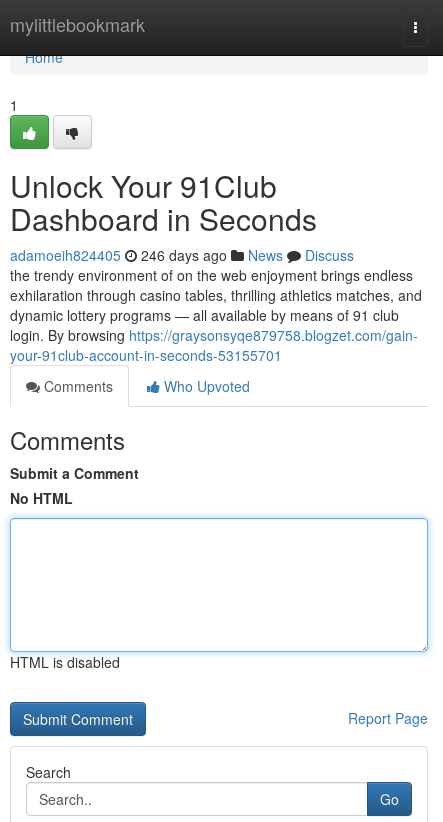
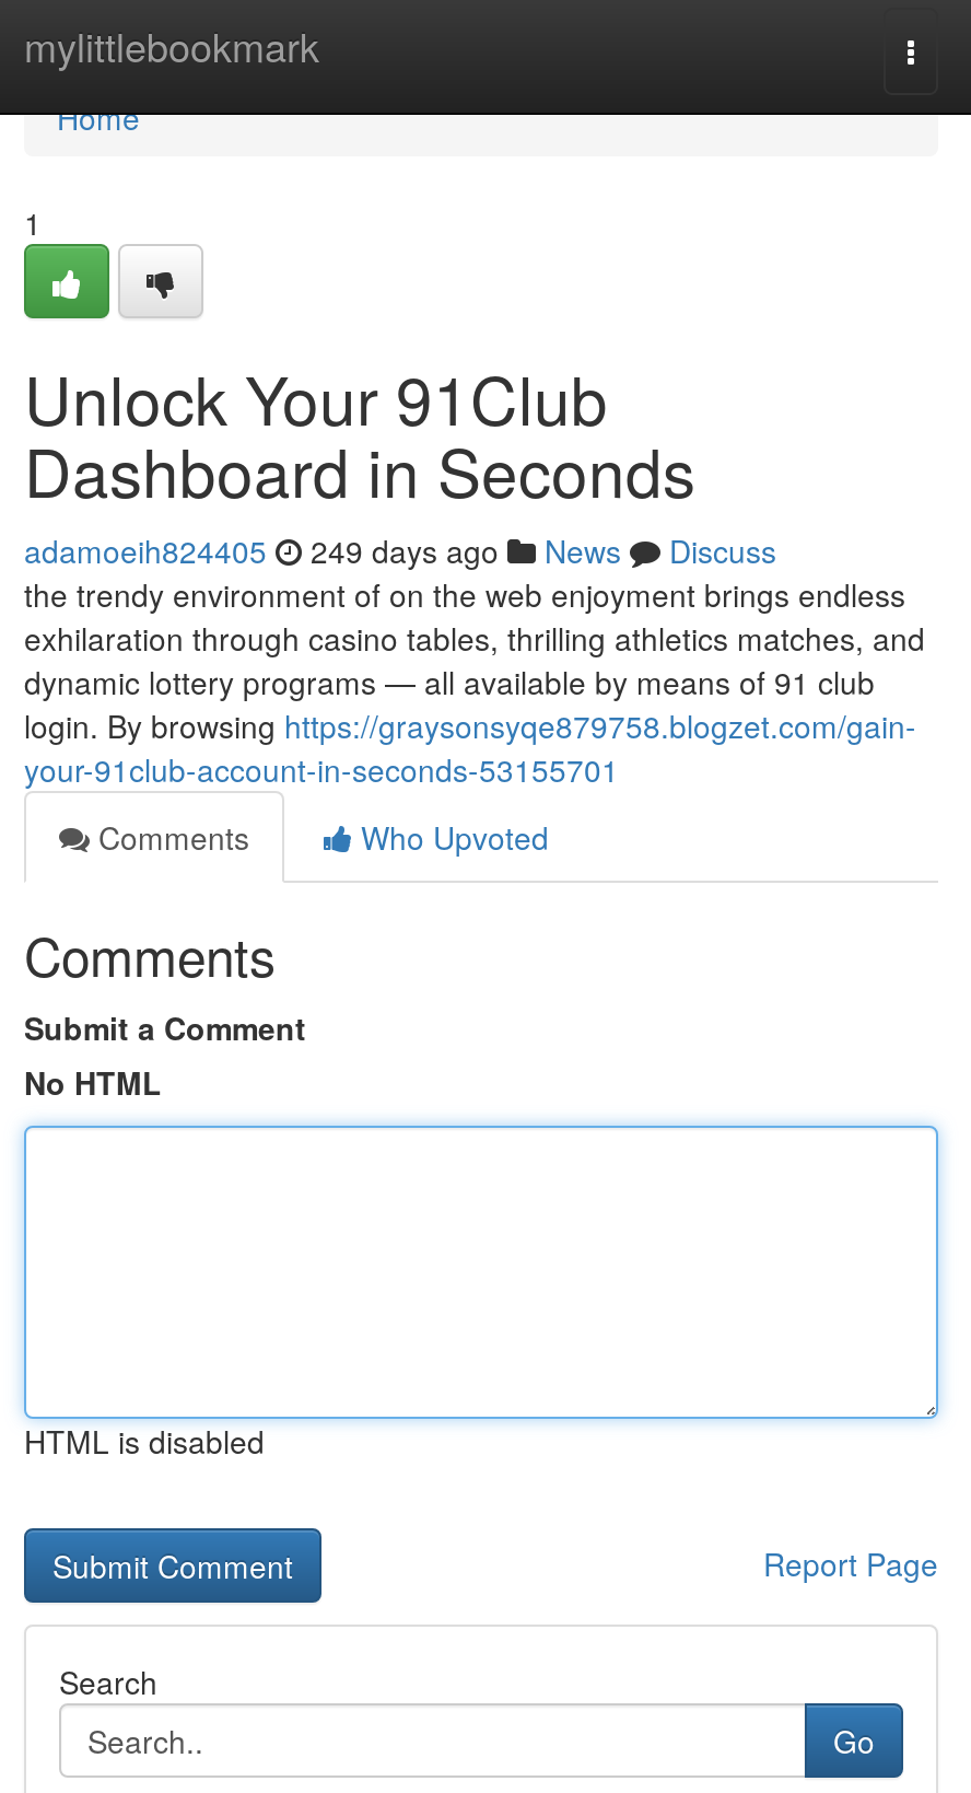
[10,245,354,265] adamoeih824405 246 days ago News Discuss -> [24,528,776,572] adamoeih824405 249 days ago News Discuss

